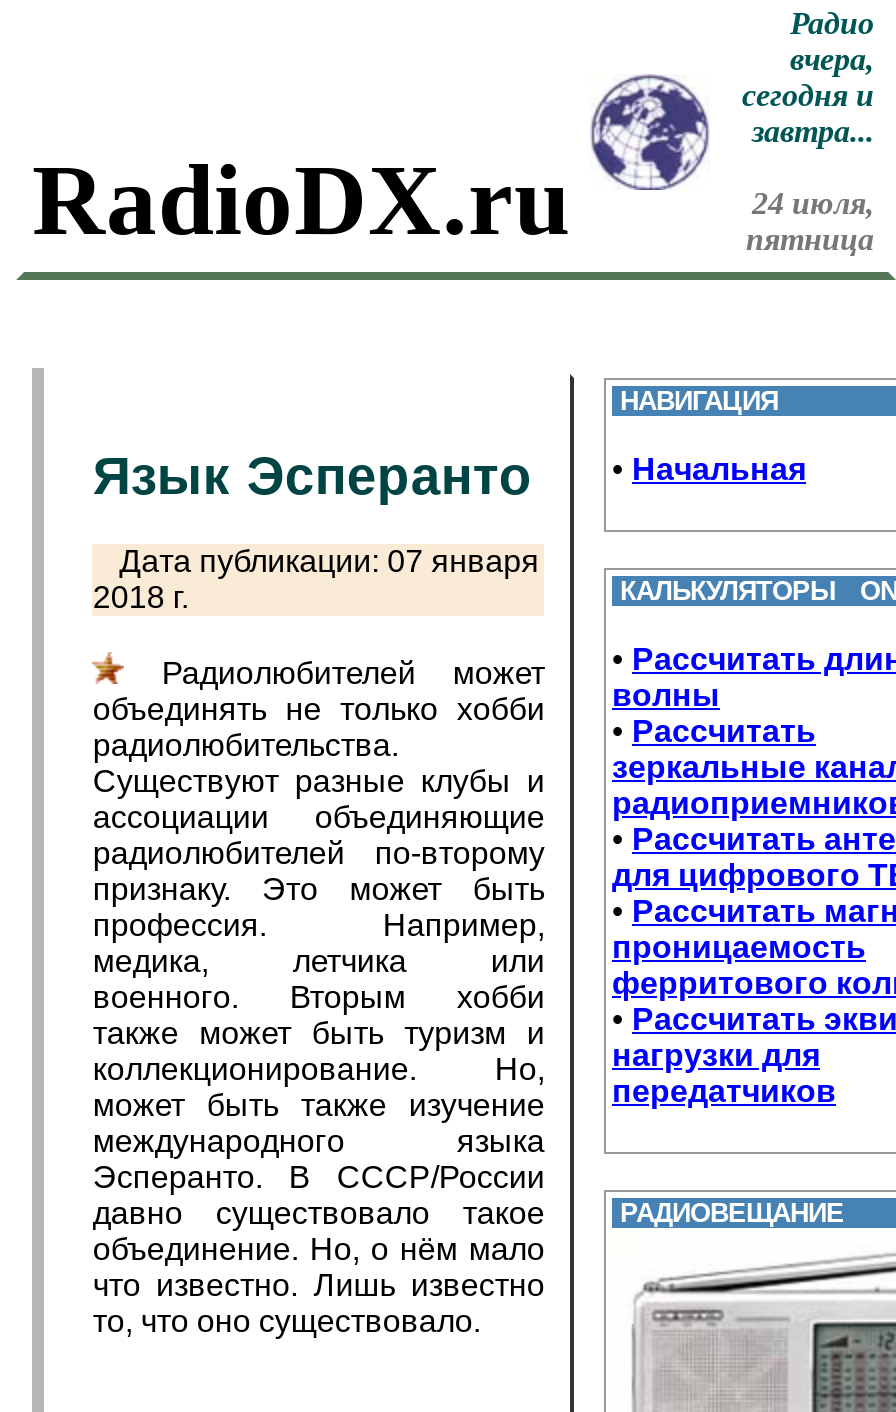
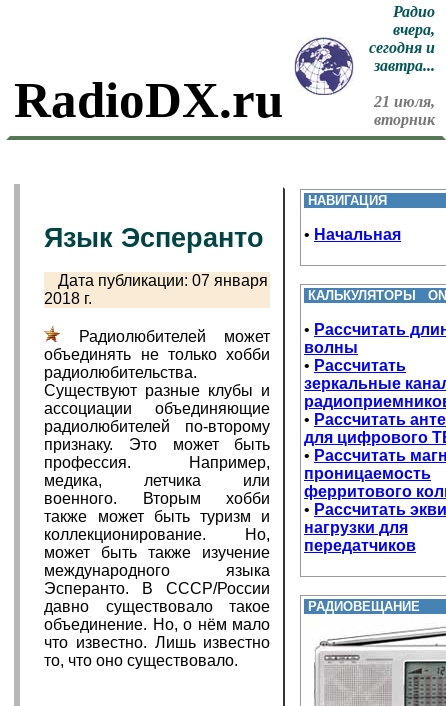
[746,186,874,256] 24 июля, | пятница -> [374,93,435,128] 21 июля, | вторник

